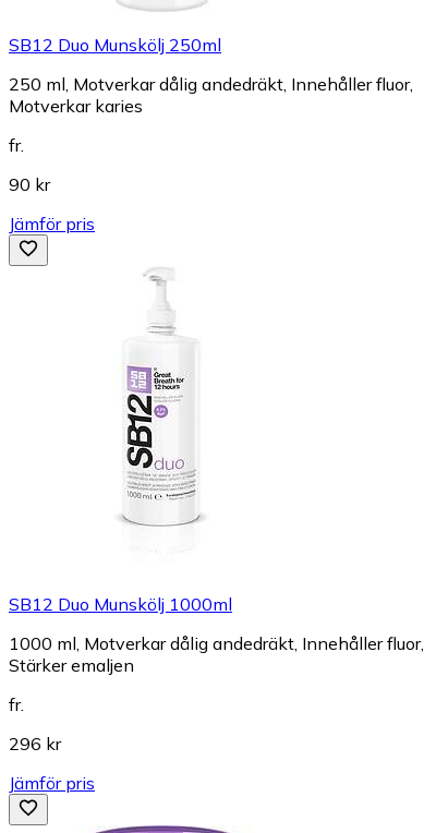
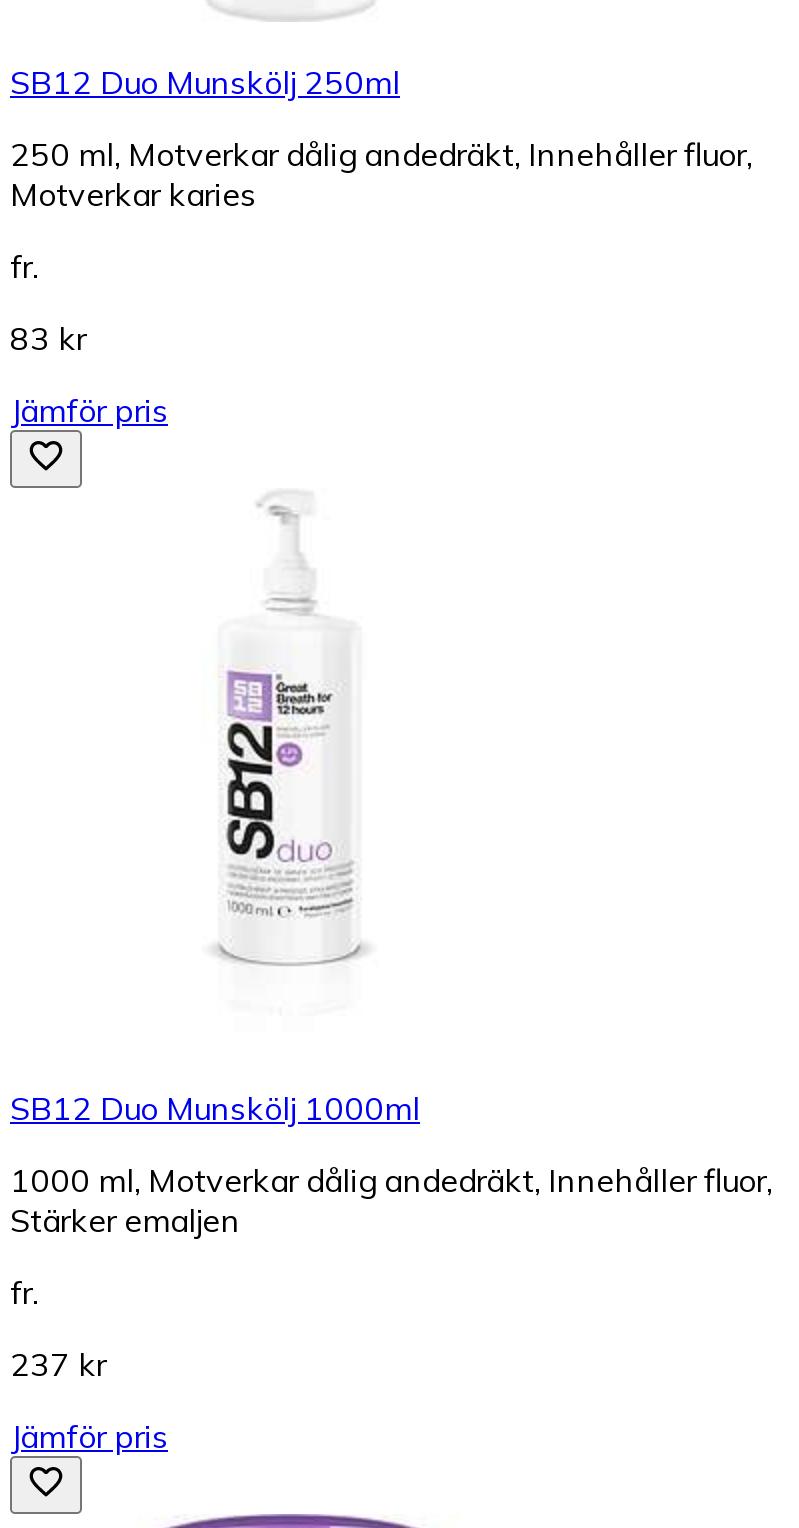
[9,173,50,195] 90 kr -> [10,317,86,357] 83 kr
[9,732,61,754] 296 kr -> [10,1343,106,1383] 237 kr

